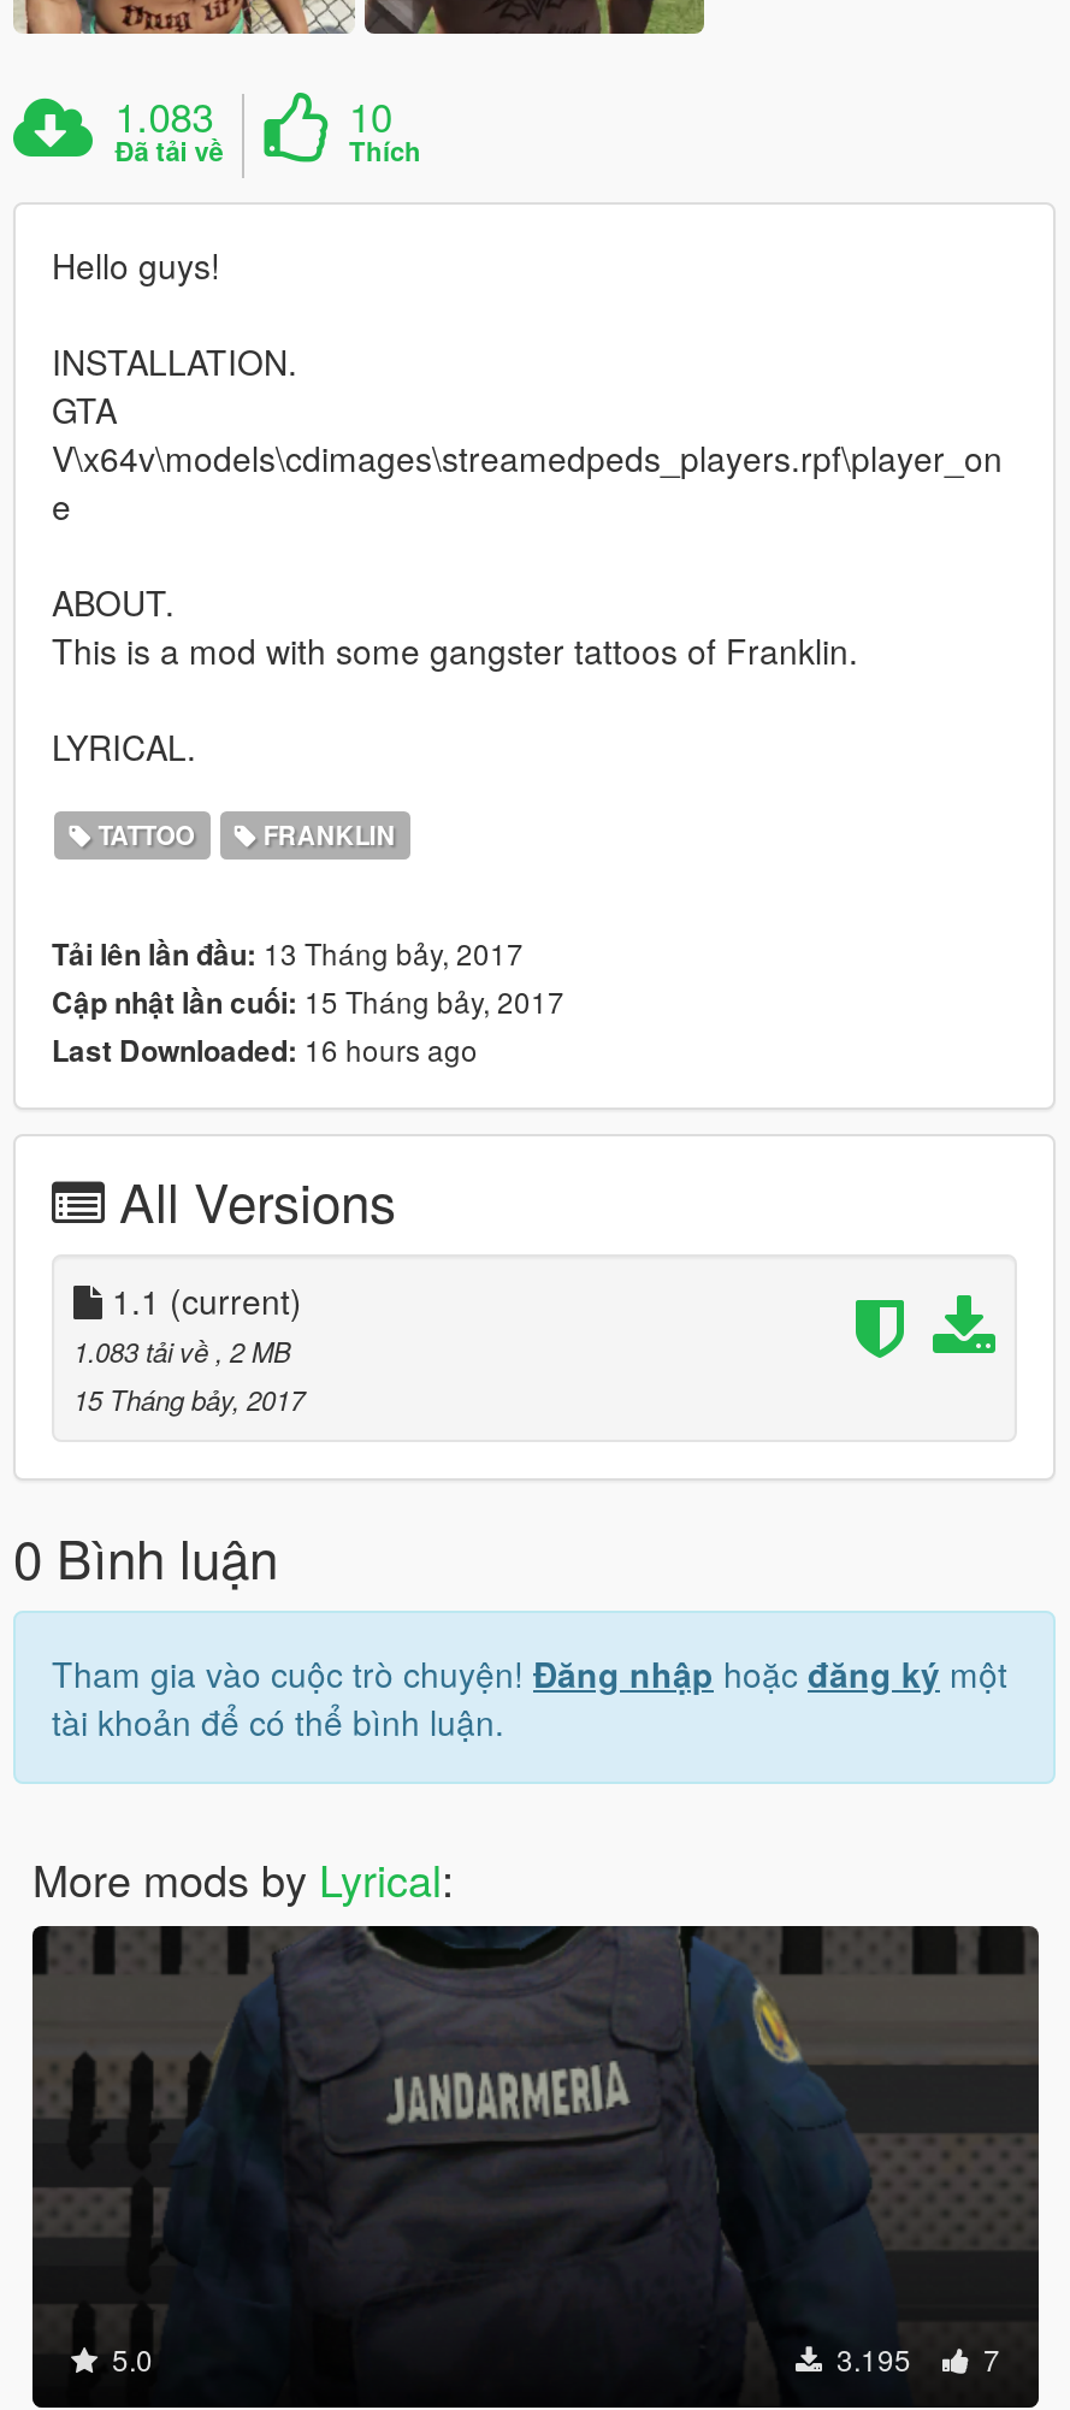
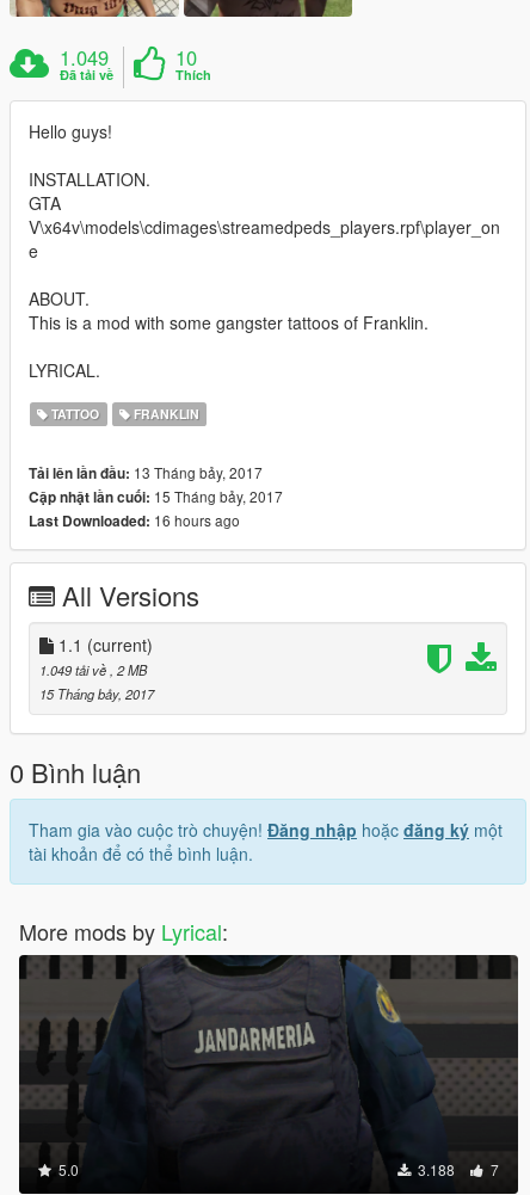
[115,86,214,143] 1.083 -> [60,42,109,71] 1.049
[73,1330,290,1369] 1.083 tải về, 2 MB -> [39,660,147,679] 1.049 tải về, 2 MB
[829,2337,1000,2378] 3.195 7 -> [414,1159,499,1179] 3.188 7

